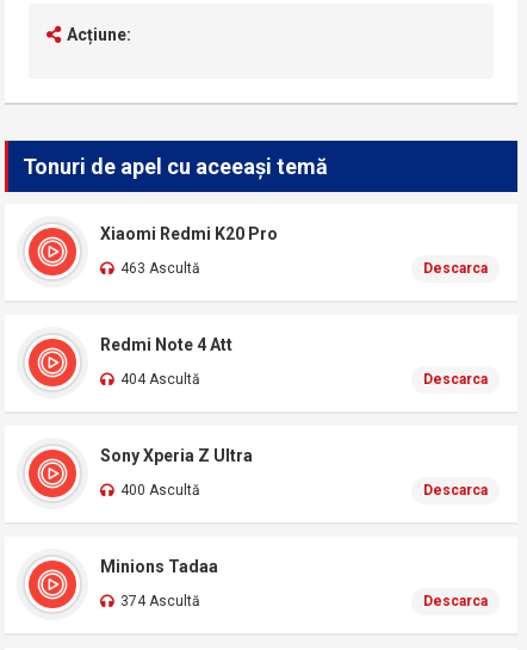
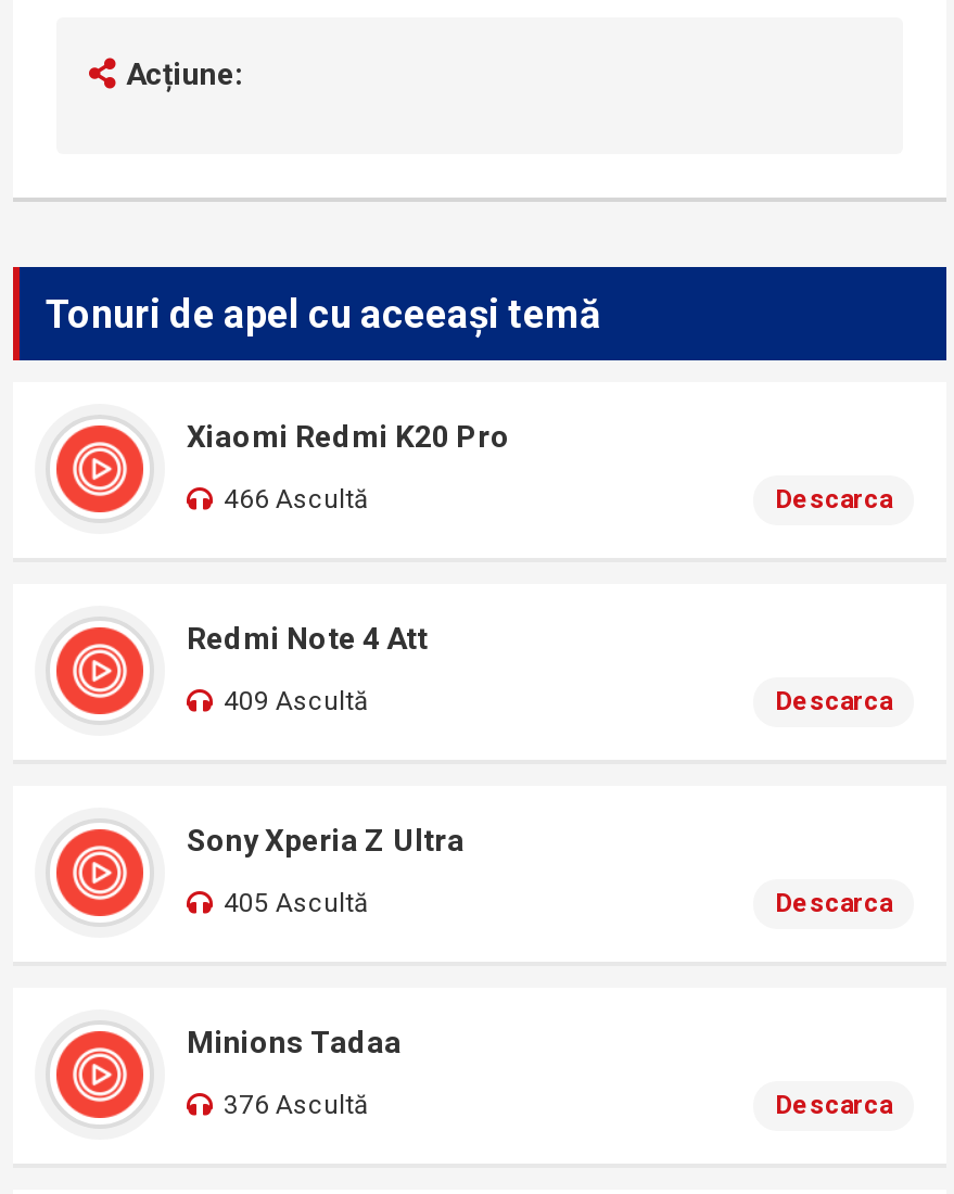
[120,260,200,277] 463 Ascultă -> [224,484,369,515] 466 Ascultă
[120,371,200,388] 404 Ascultă -> [224,686,369,716] 409 Ascultă
[120,482,200,499] 400 Ascultă -> [224,888,369,918] 405 Ascultă
[120,593,200,609] 374 Ascultă -> [224,1090,369,1120] 376 Ascultă

